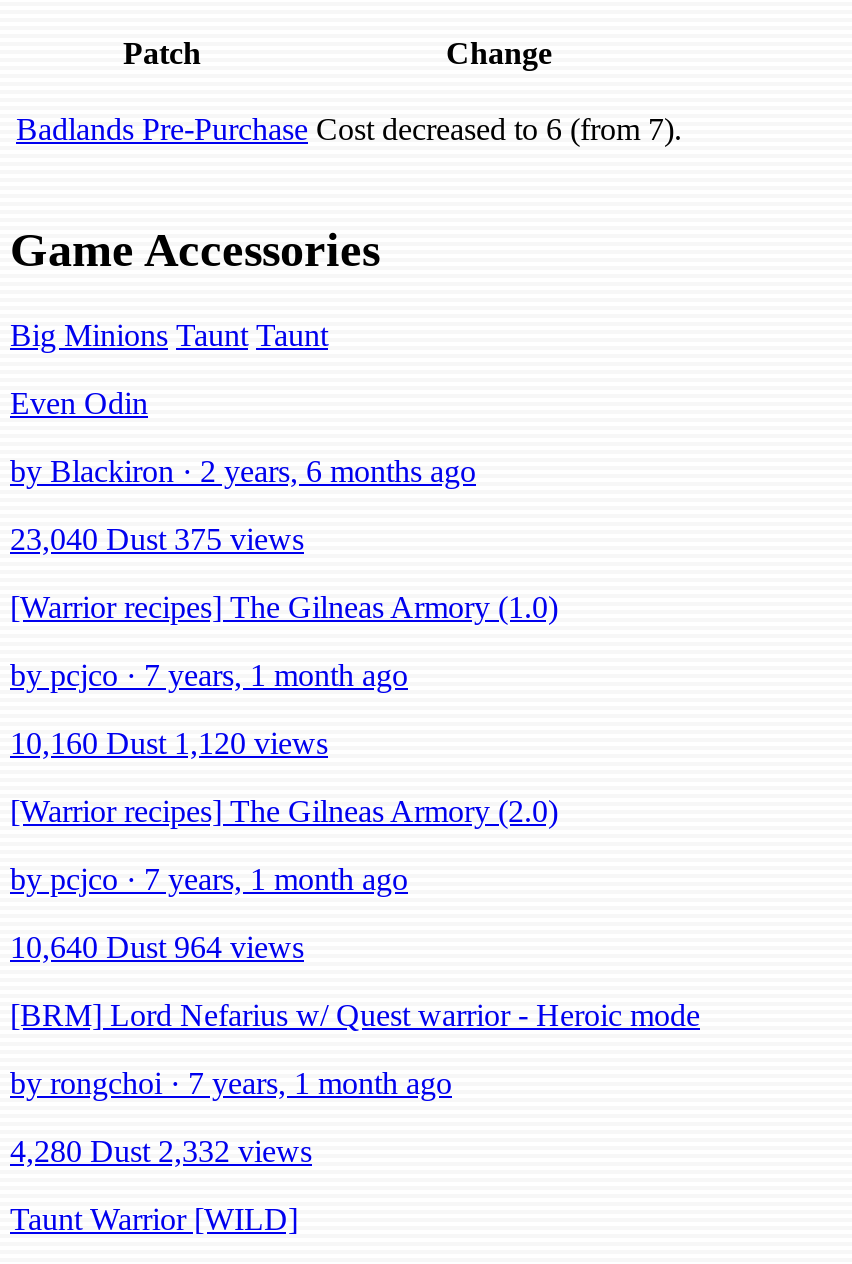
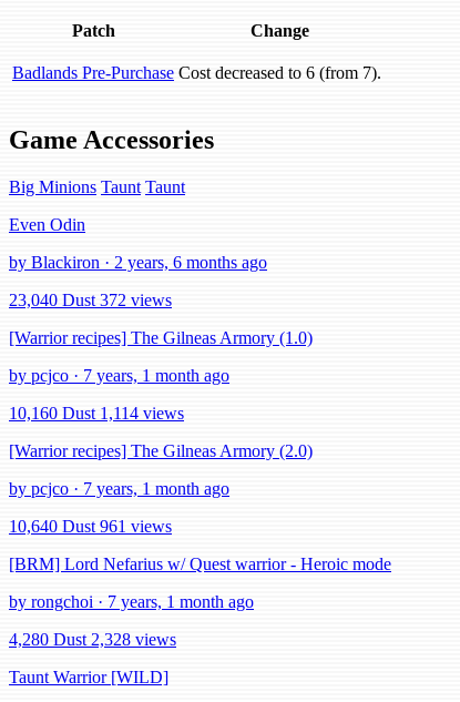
[10,523,304,557] 23,040 Dust 375 views -> [9,291,172,310] 23,040 Dust 372 views
[10,727,328,761] 10,160 Dust 1,120 views -> [9,404,184,423] 10,160 Dust 1,114 views
[10,931,304,965] 10,640 Dust 964 views -> [9,517,172,536] 10,640 Dust 961 views
[10,1135,312,1169] 4,280 Dust 2,332 views -> [9,630,176,649] 4,280 Dust 2,328 views

